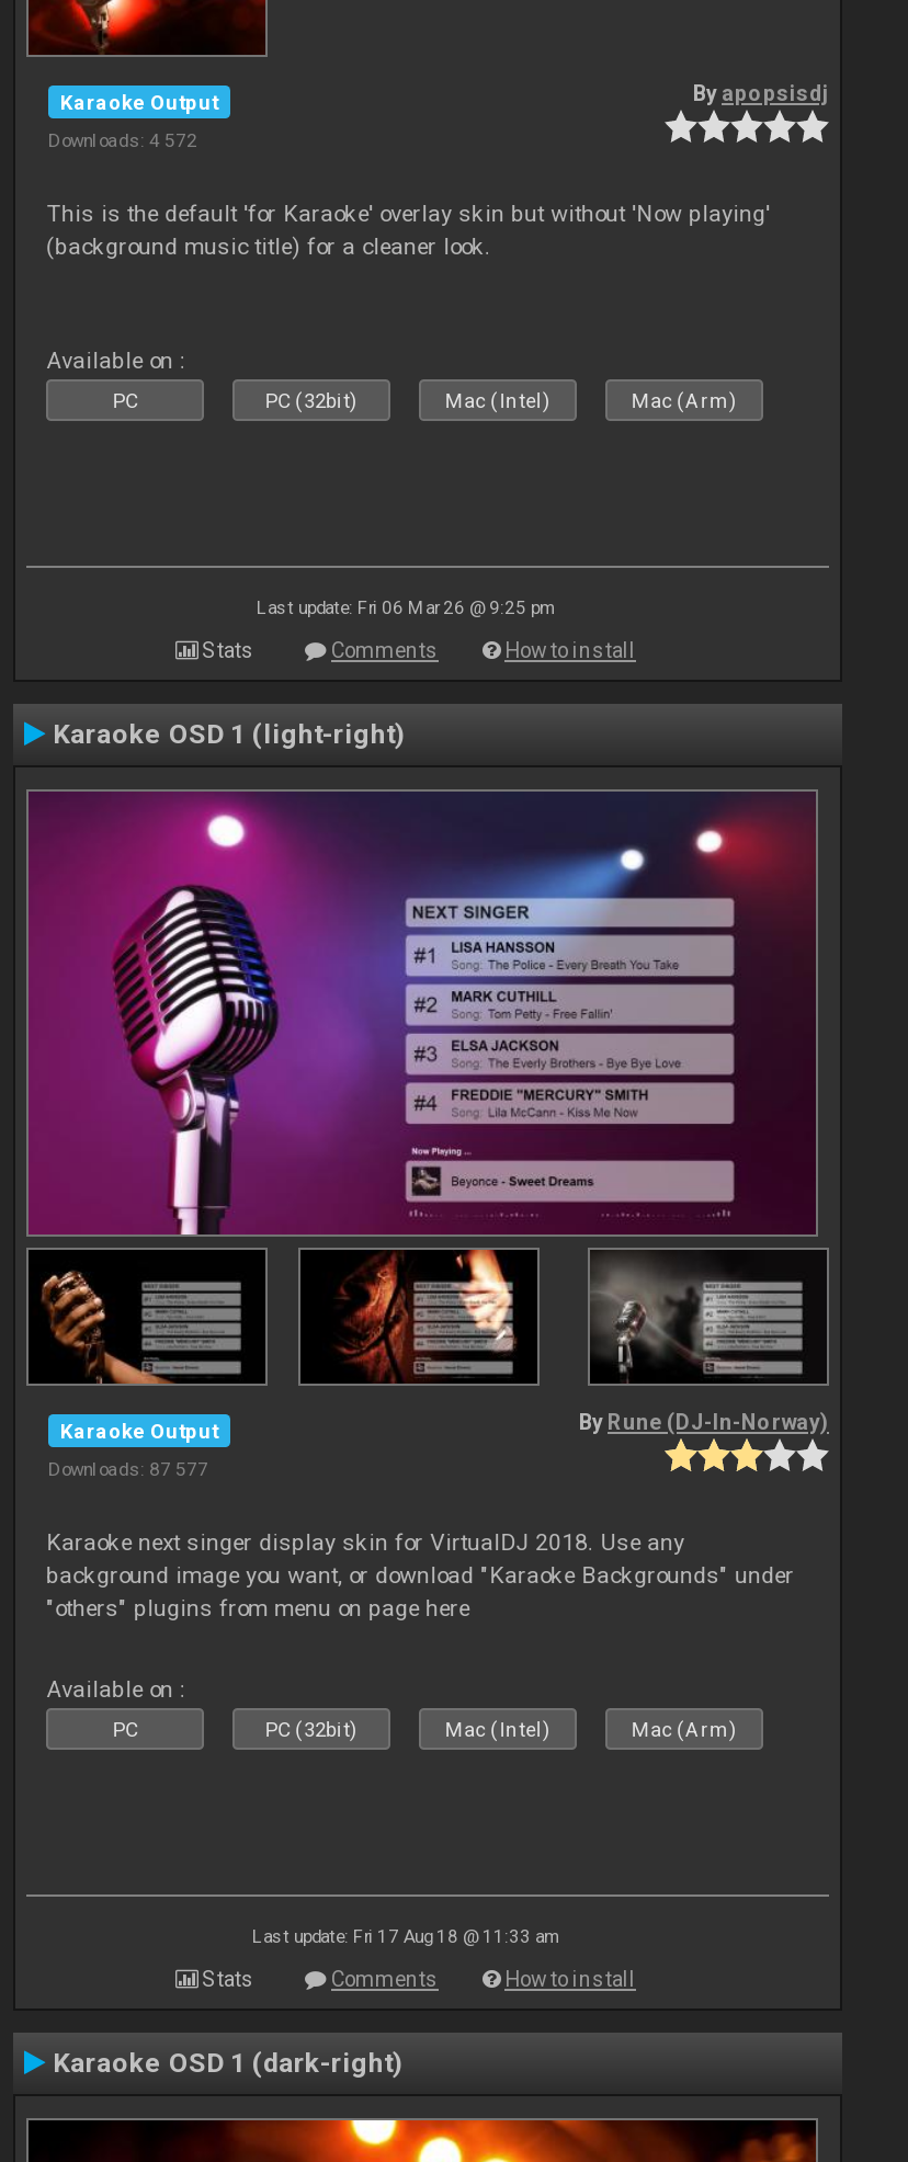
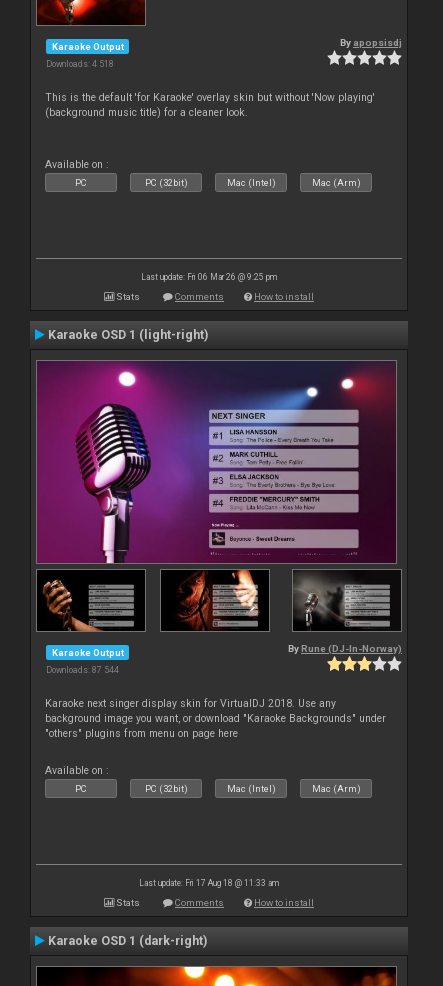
[48,130,197,152] Downloads: 4 572 -> [46,59,114,69] Downloads: 4 518
[48,1459,208,1481] Downloads: 87 577 -> [46,665,119,675] Downloads: 87 544

